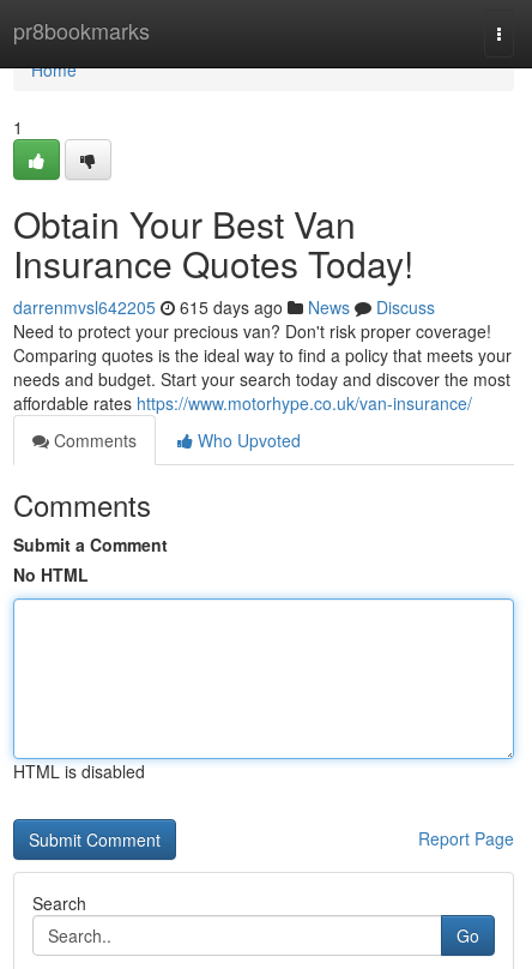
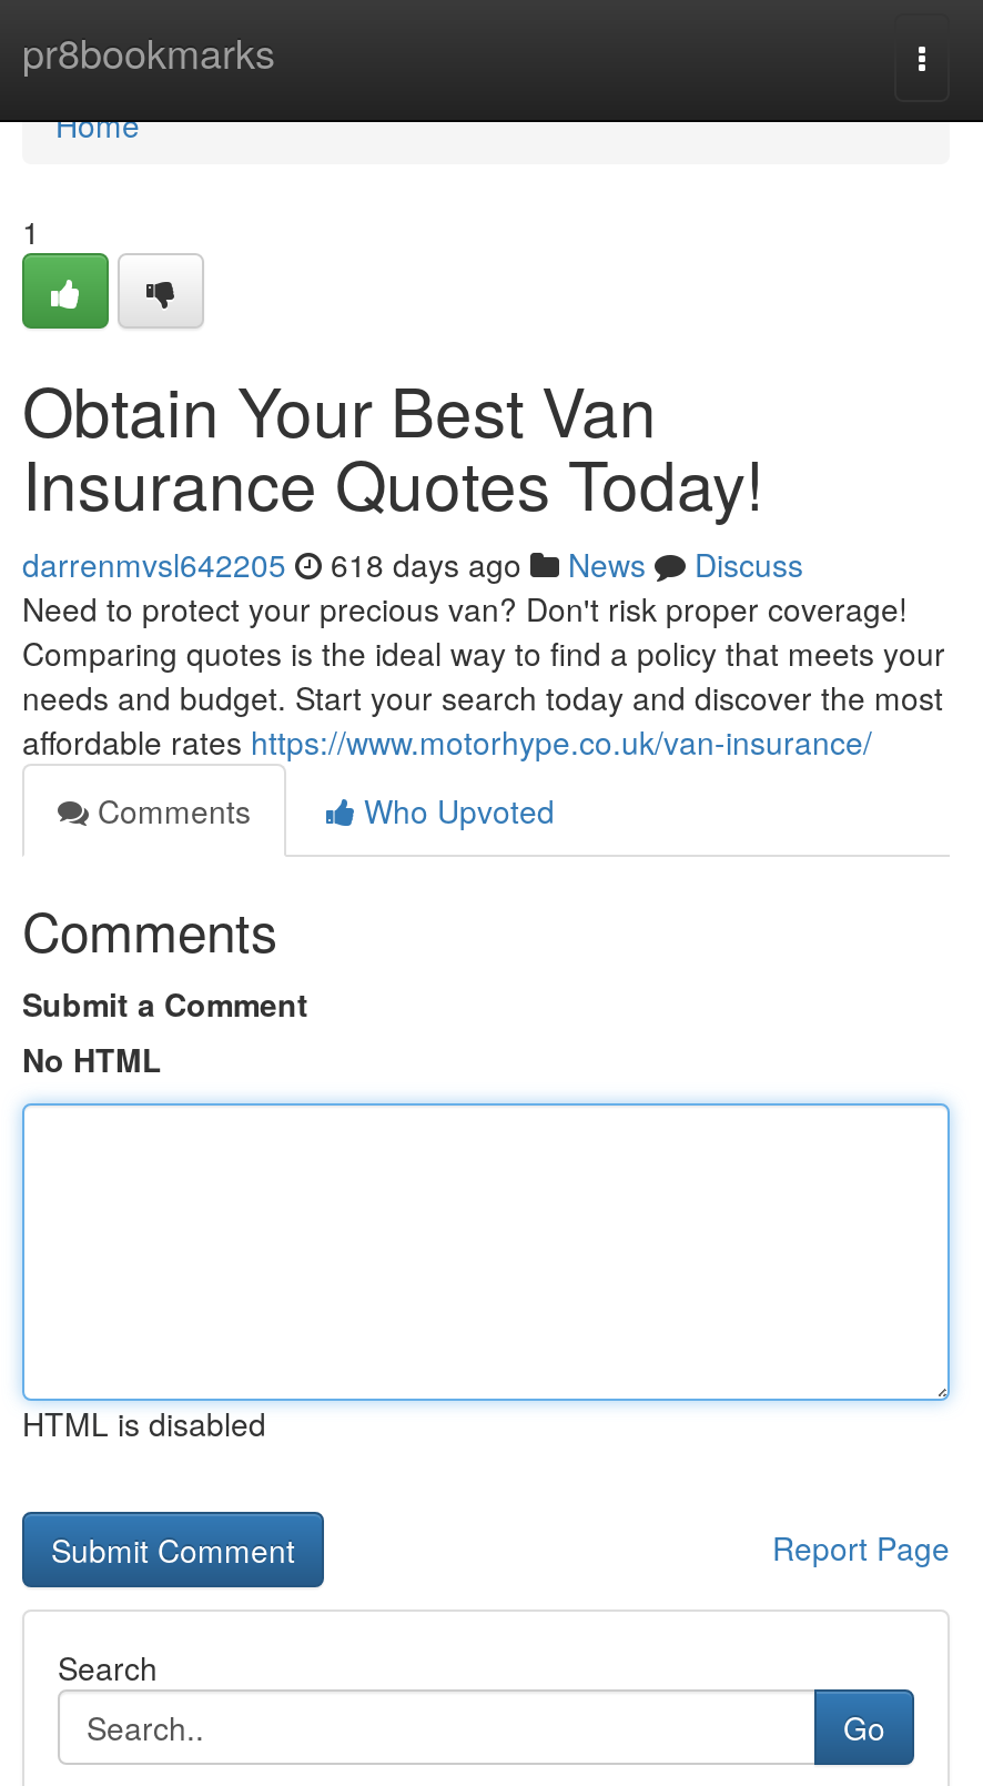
[13,295,435,319] darrenmvsl642205 615 days ago News Discuss -> [22,542,803,586] darrenmvsl642205 618 days ago News Discuss

